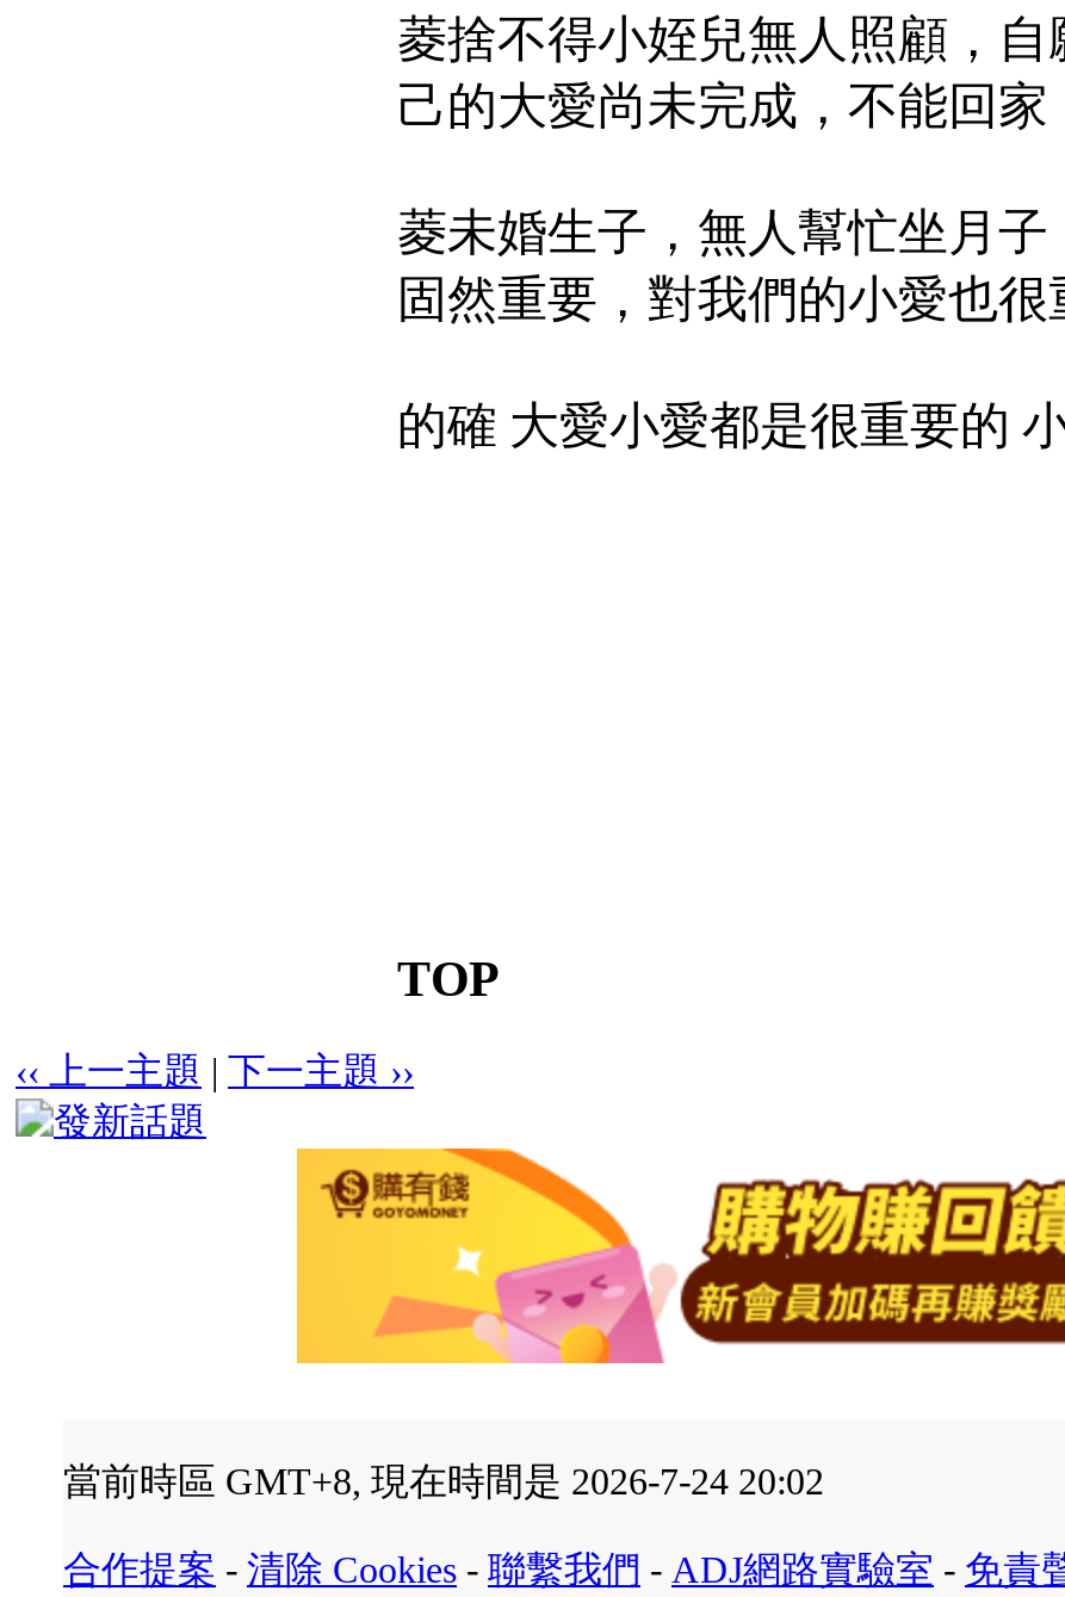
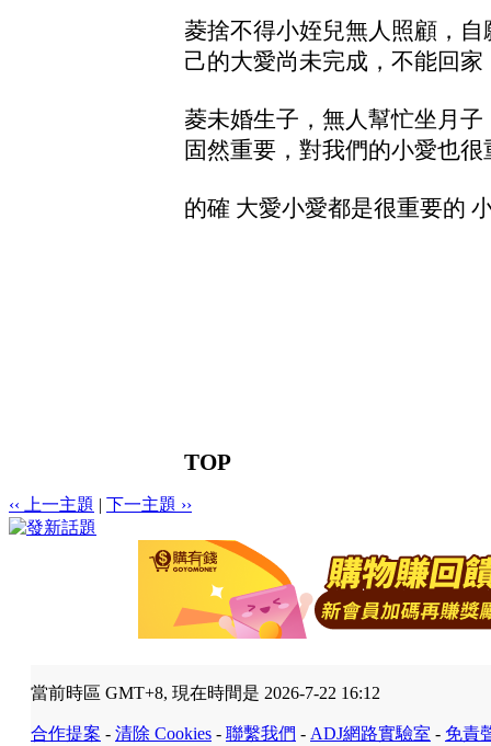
[63,1461,824,1501] 當前時區 GMT+8, 現在時間是 2026-7-24 20:02 -> [31,683,380,702] 當前時區 GMT+8, 現在時間是 2026-7-22 16:12

